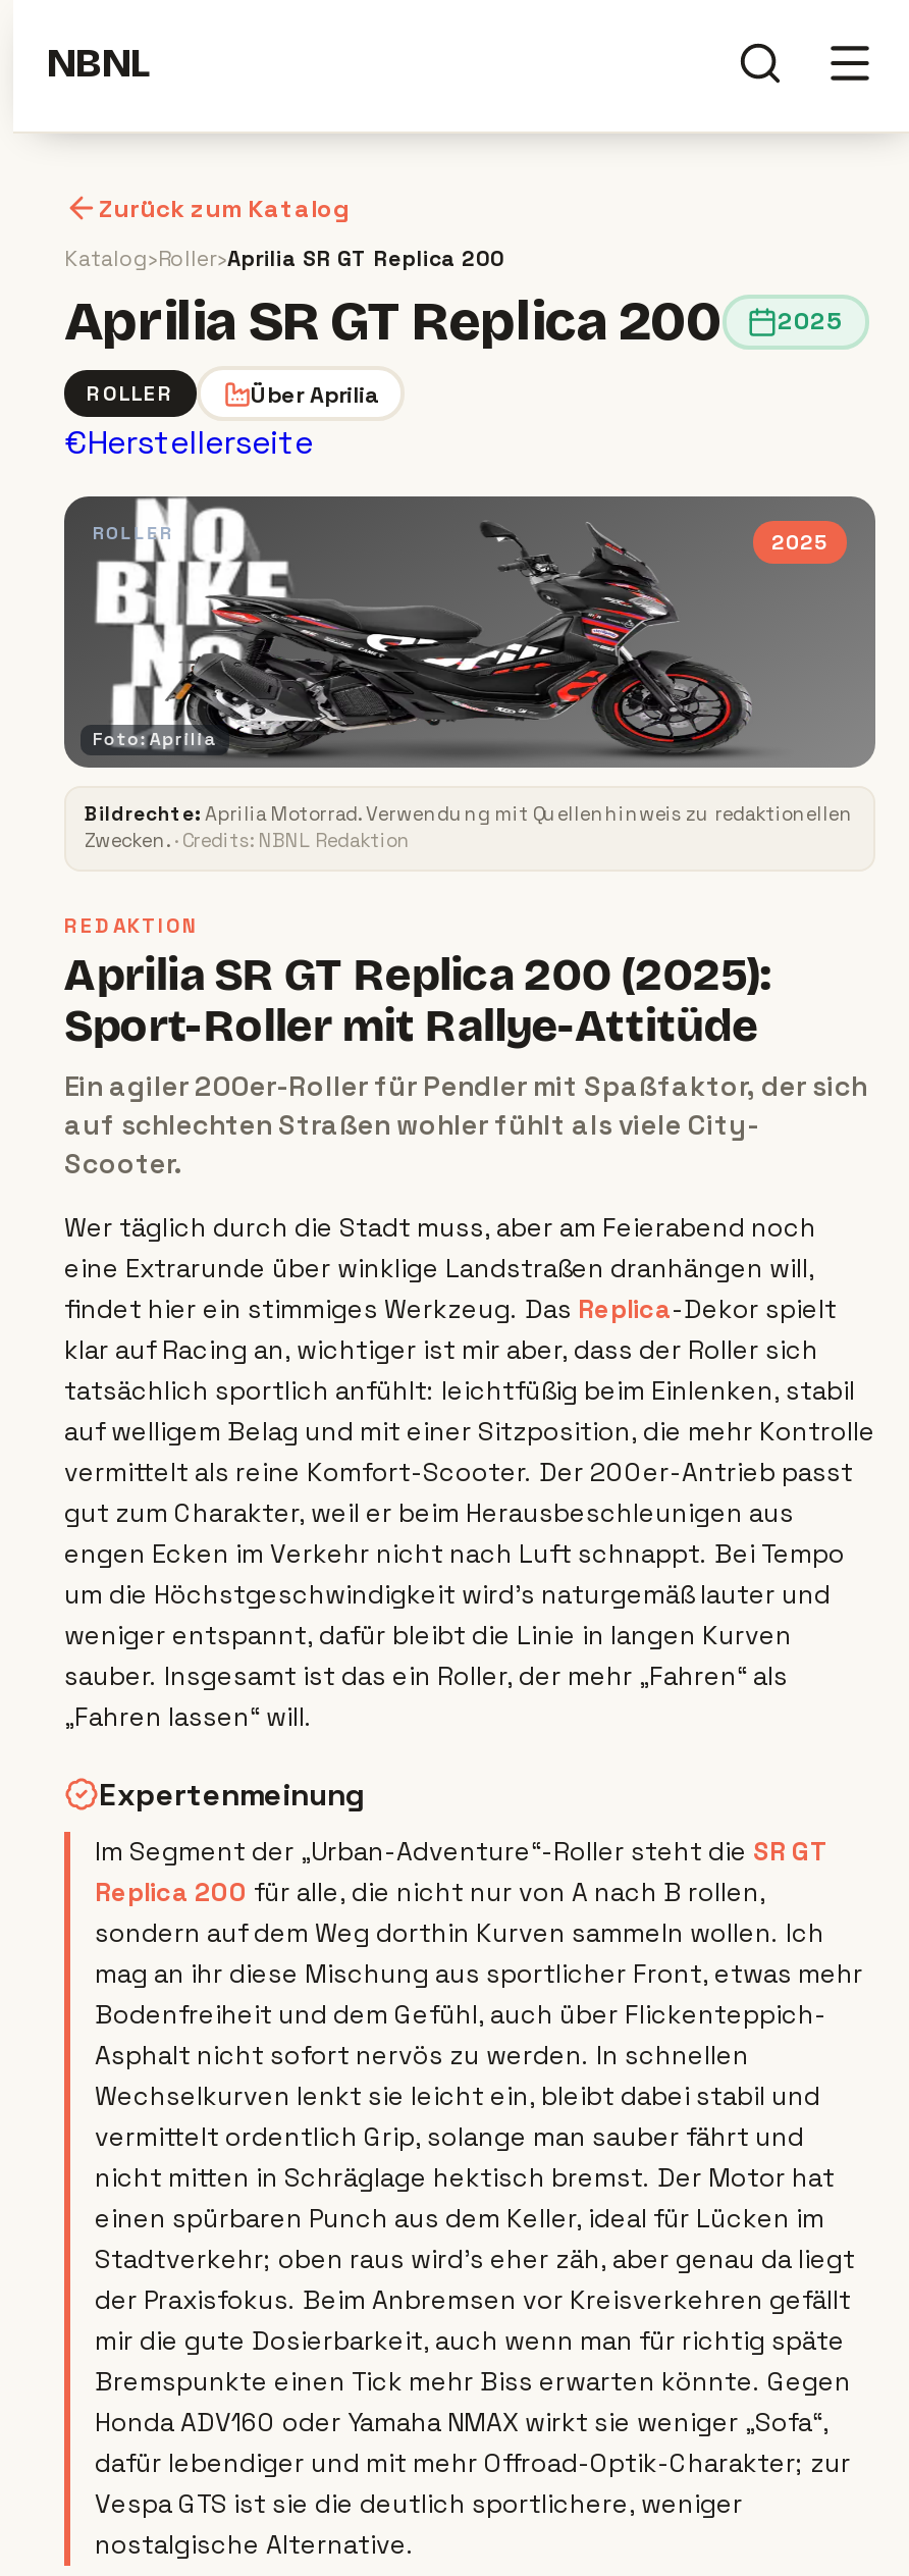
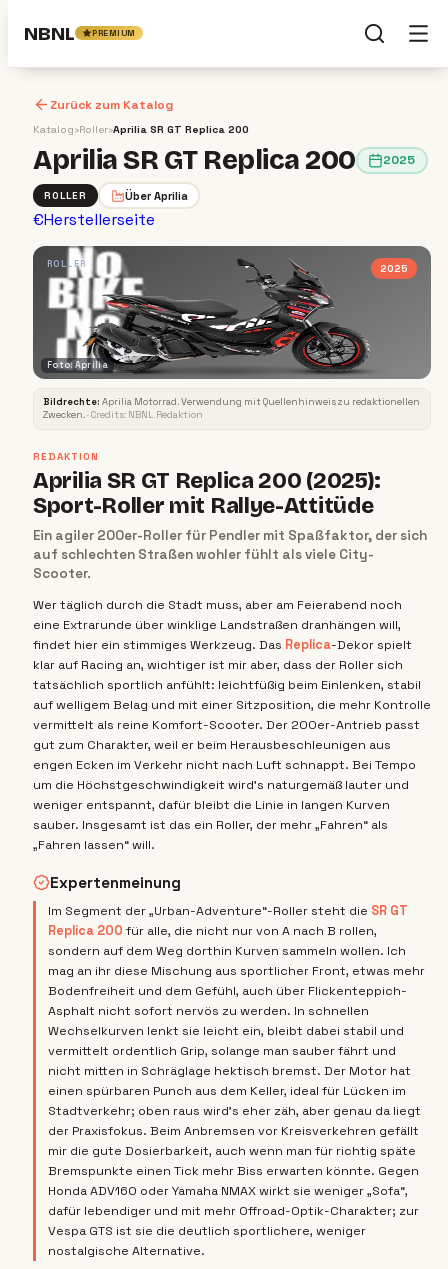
none -> [92,28,135,38] PREMIUM

